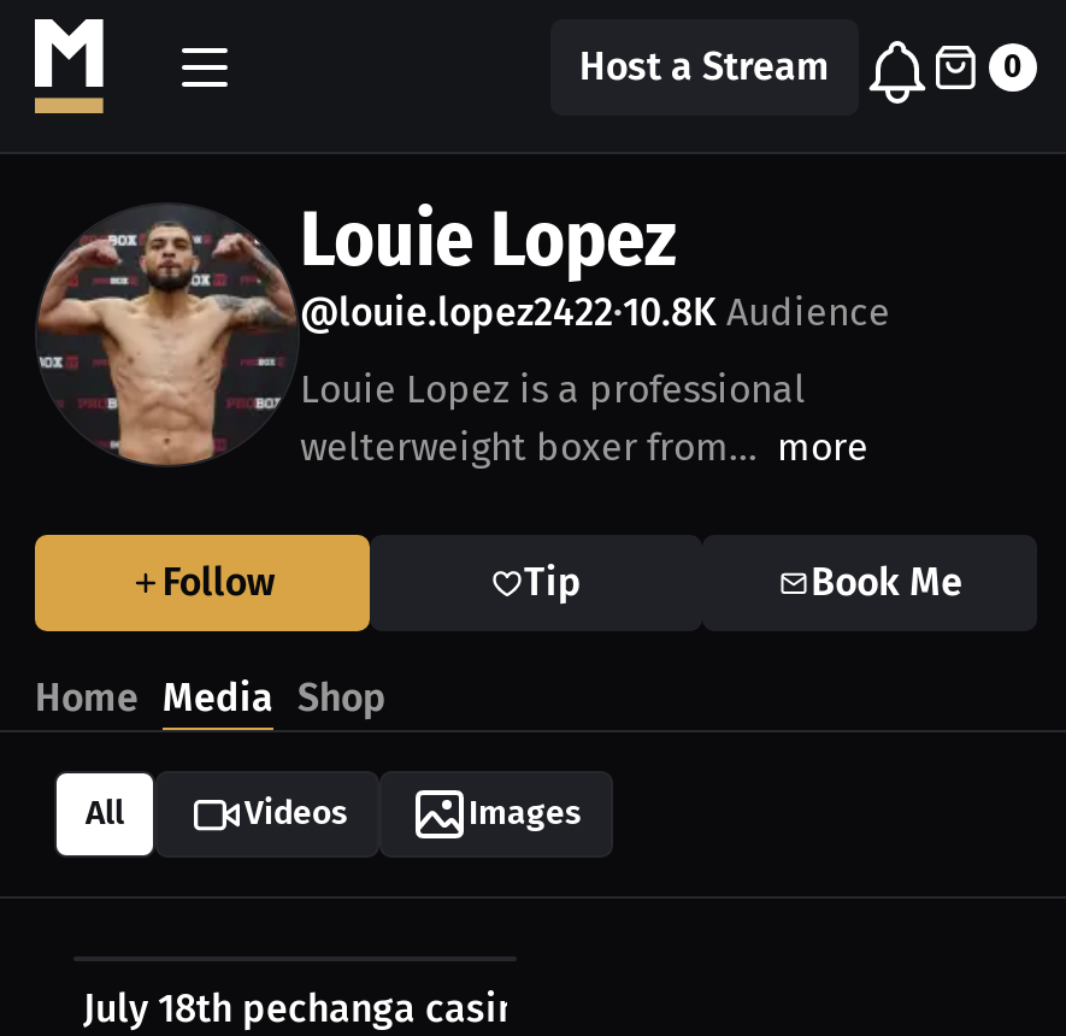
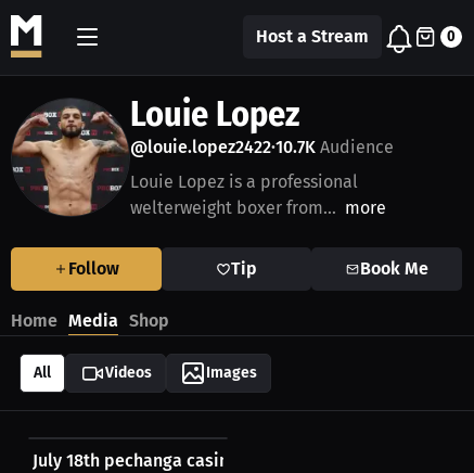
[300,289,890,335] @louie.lopez2422•10.8K Audience -> [130,137,394,157] @louie.lopez2422•10.7K Audience

